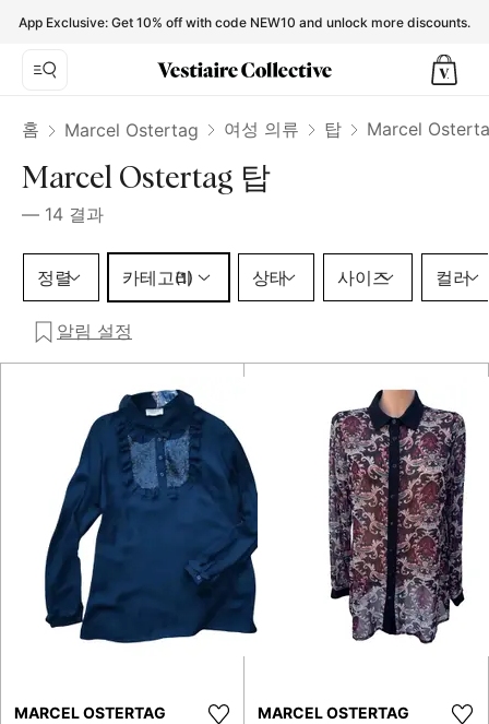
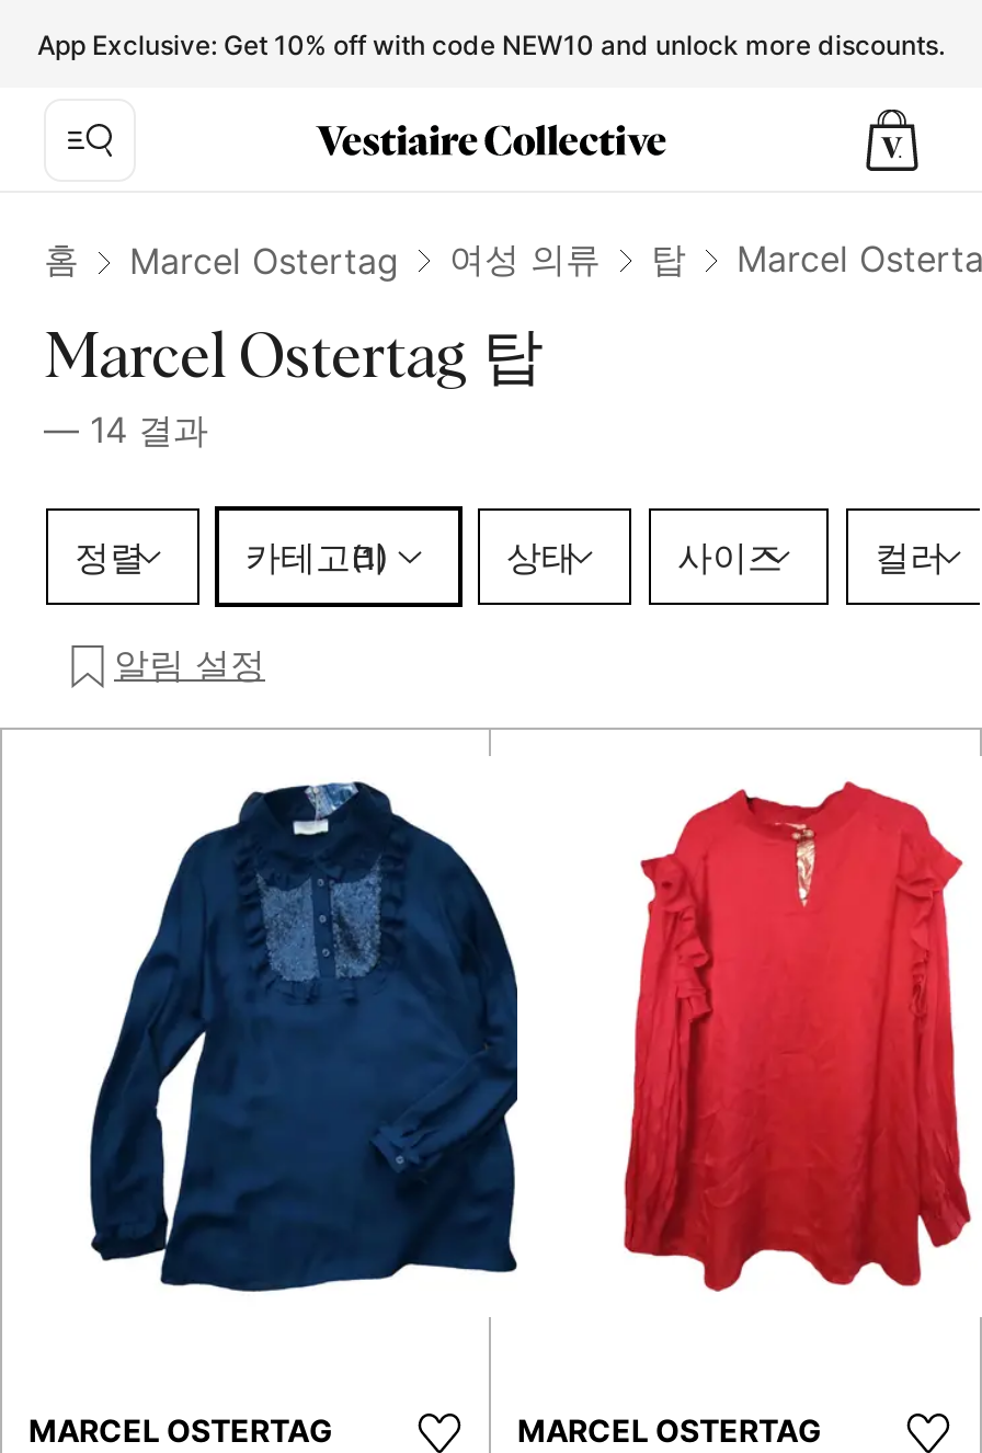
[311,389,484,645] [image] -> [623,780,973,1293] [image]

